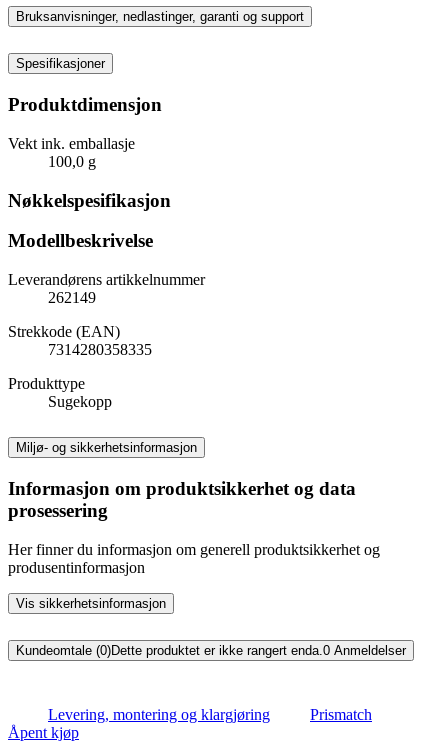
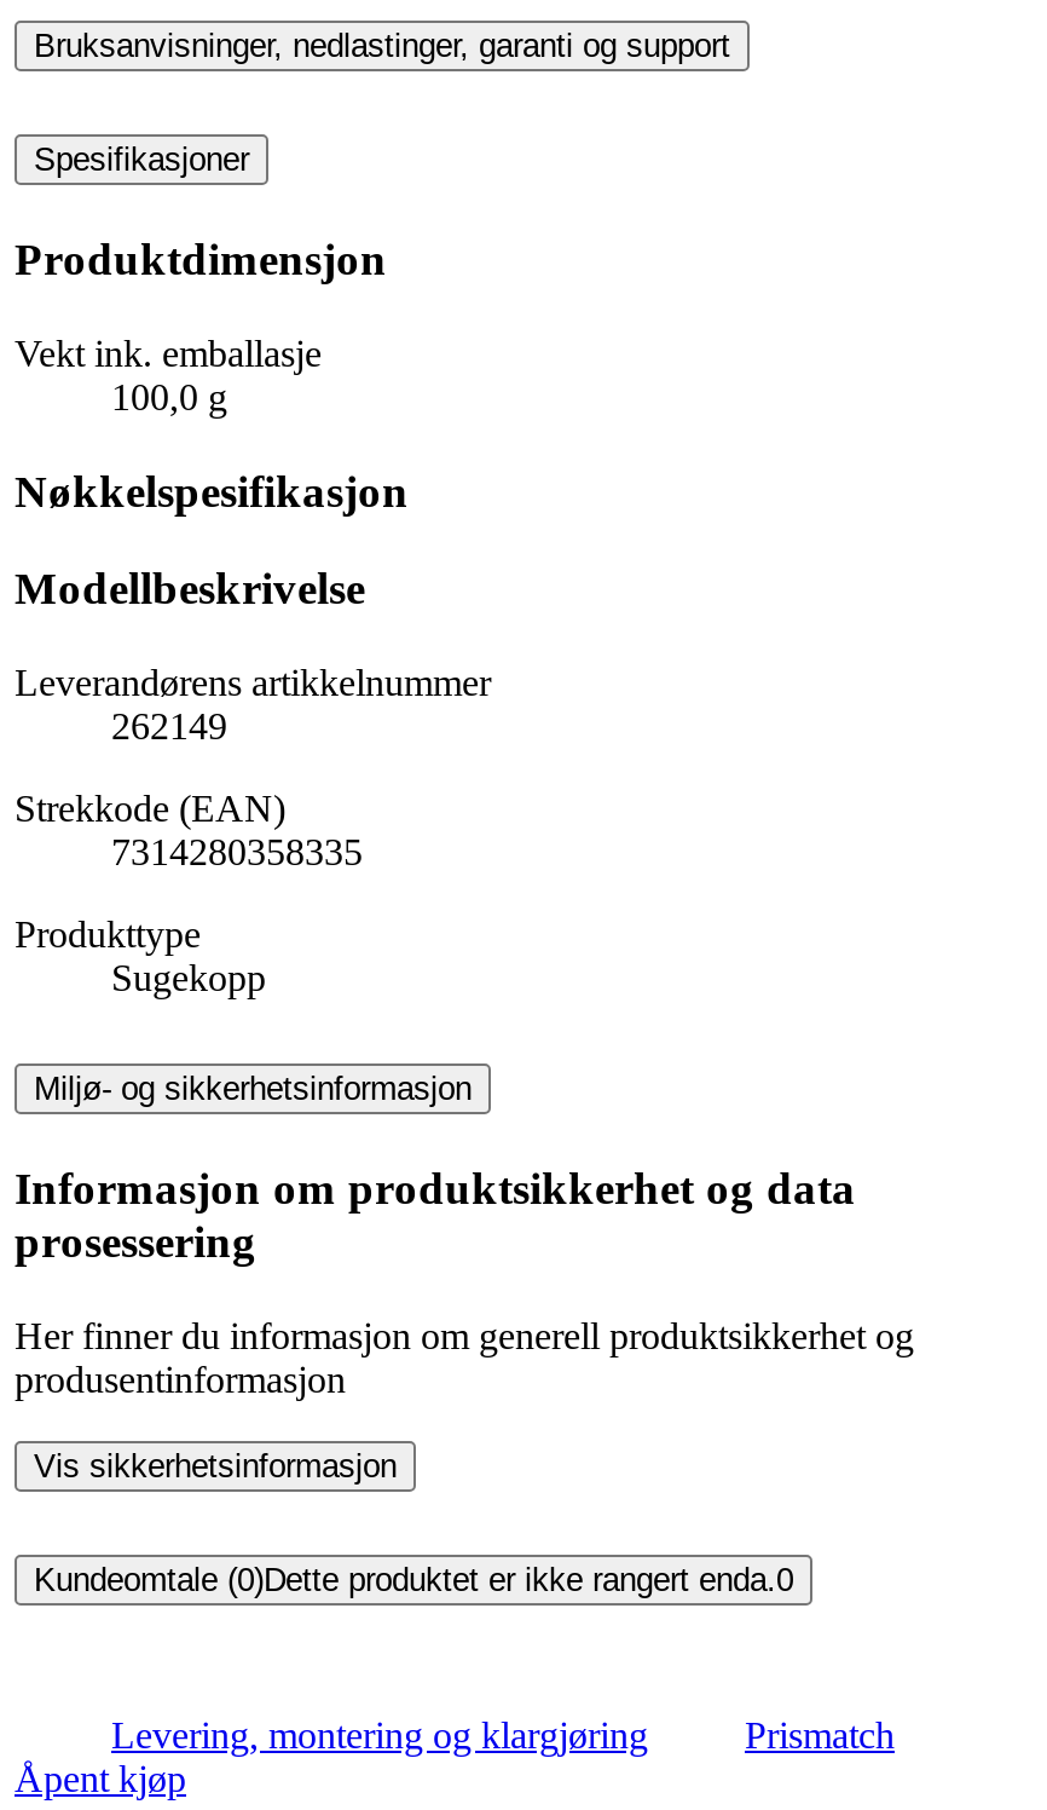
[16,642,406,657] Kundeomtale (0)Dette produktet er ikke rangert enda.0 Anmeldelser -> [34,1561,793,1597] Kundeomtale (0)Dette produktet er ikke rangert enda.0

